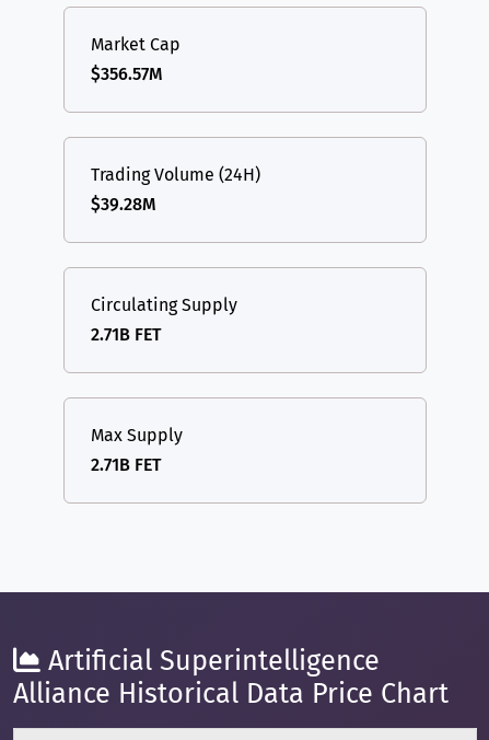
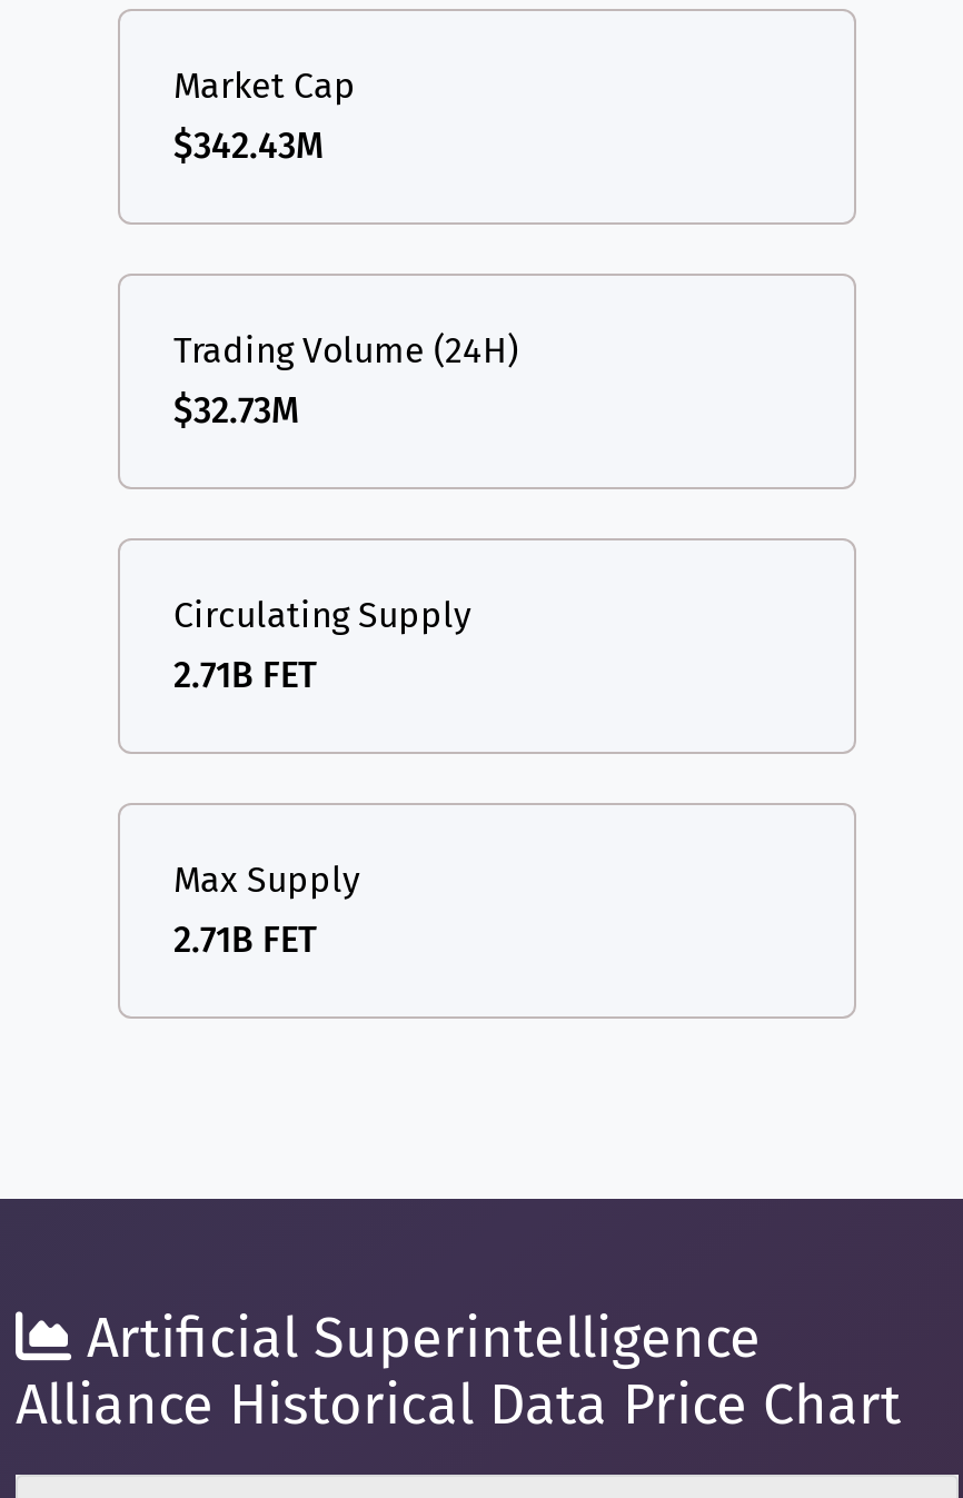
[91,63,163,84] $356.57M -> [173,124,325,166] $342.43M
[91,194,156,214] $39.28M -> [173,389,300,431] $32.73M

